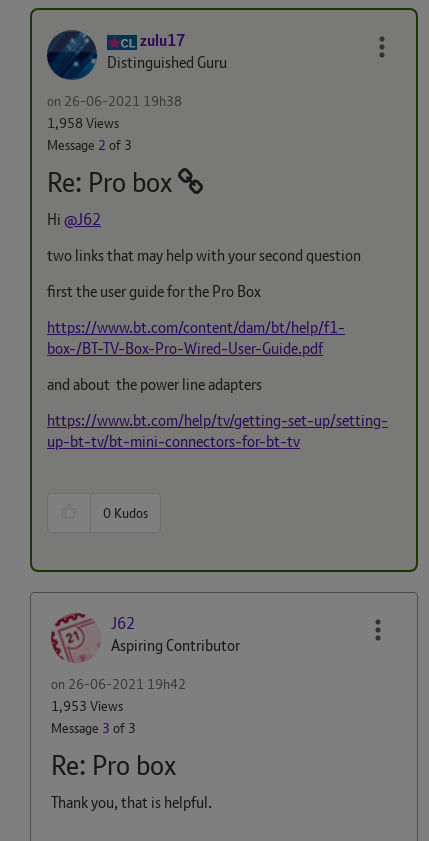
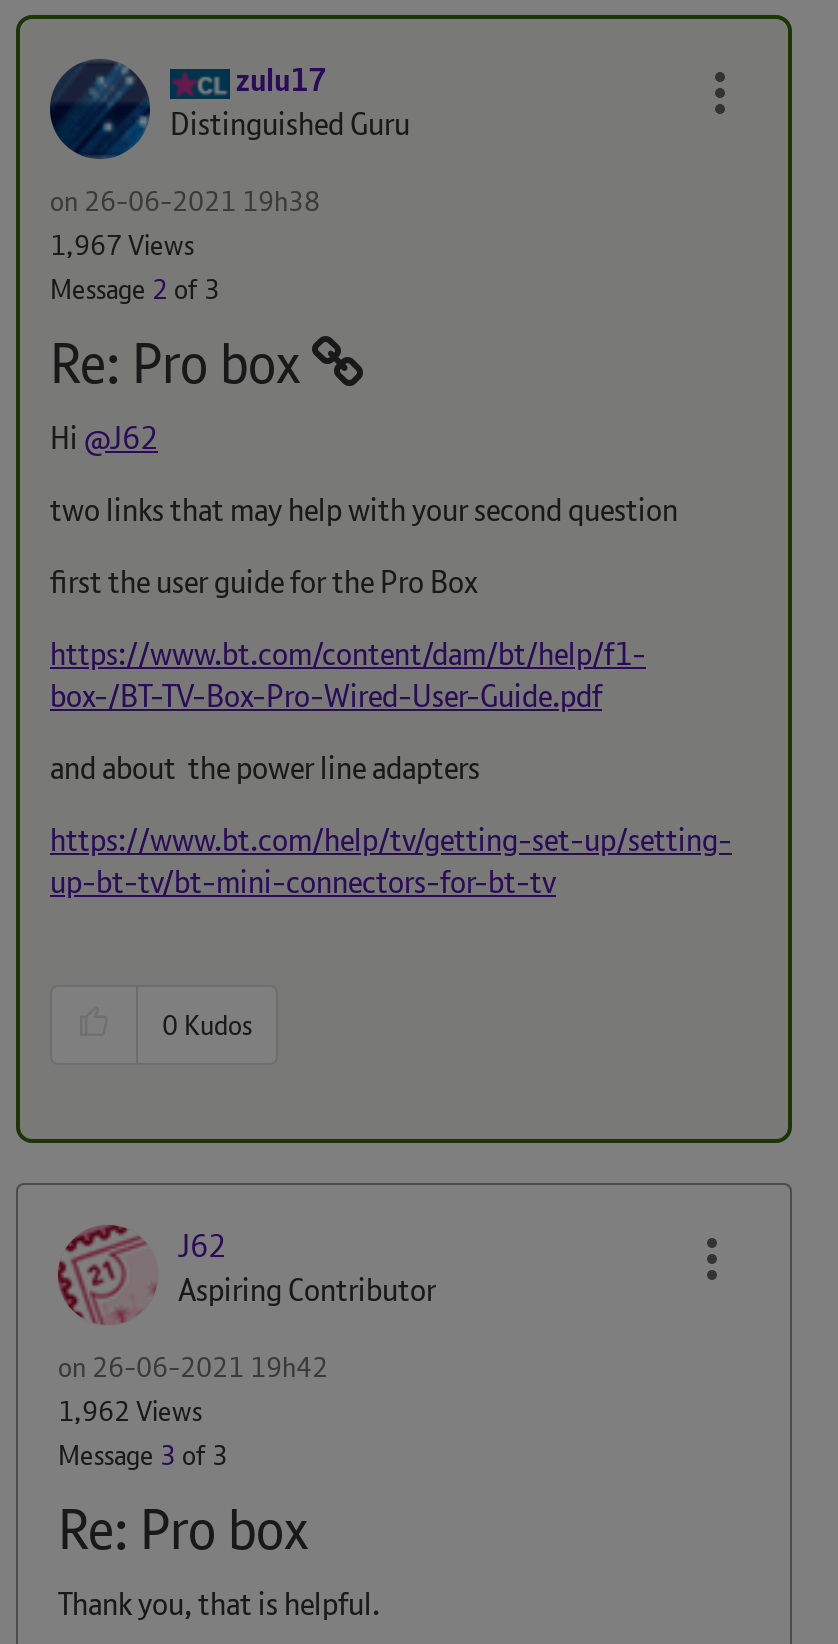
[47,114,119,132] 1,958 Views -> [50,227,194,263] 1,967 Views
[51,697,123,715] 1,953 Views -> [58,1393,202,1429] 1,962 Views

